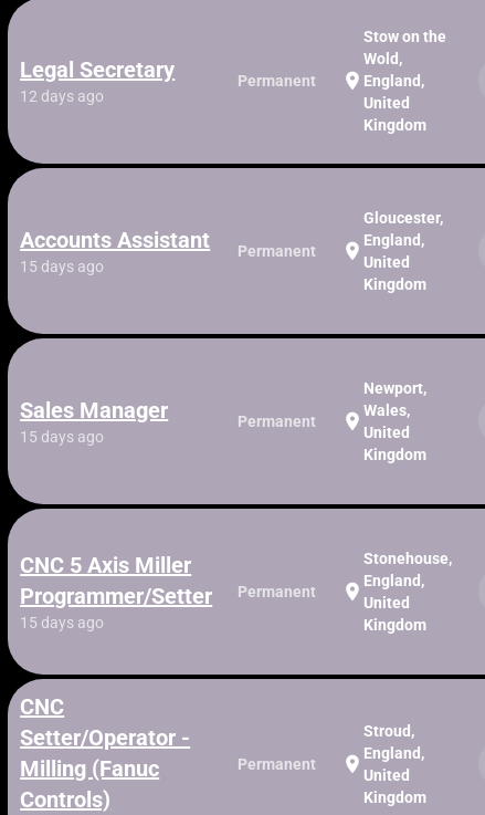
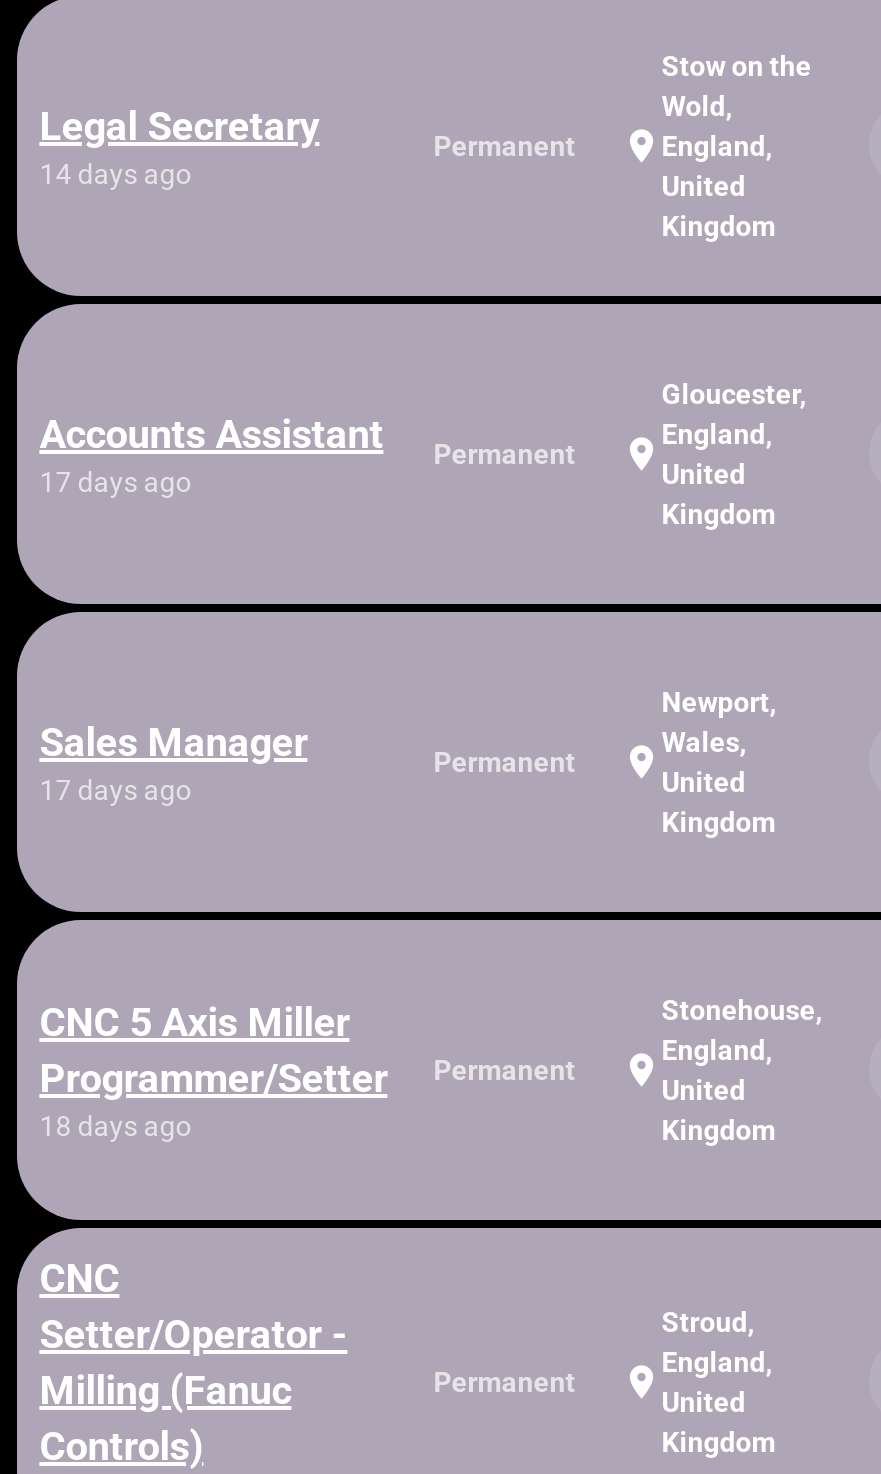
[20,87,104,105] 12 days ago -> [39,158,191,190] 14 days ago
[20,258,104,275] 15 days ago -> [39,466,191,498] 17 days ago
[20,428,104,446] 15 days ago -> [39,774,191,806] 17 days ago
[20,614,104,631] 15 days ago -> [39,1110,191,1142] 18 days ago

